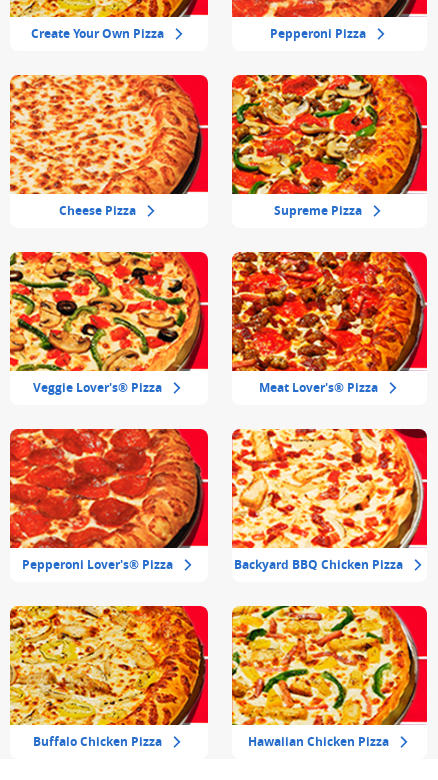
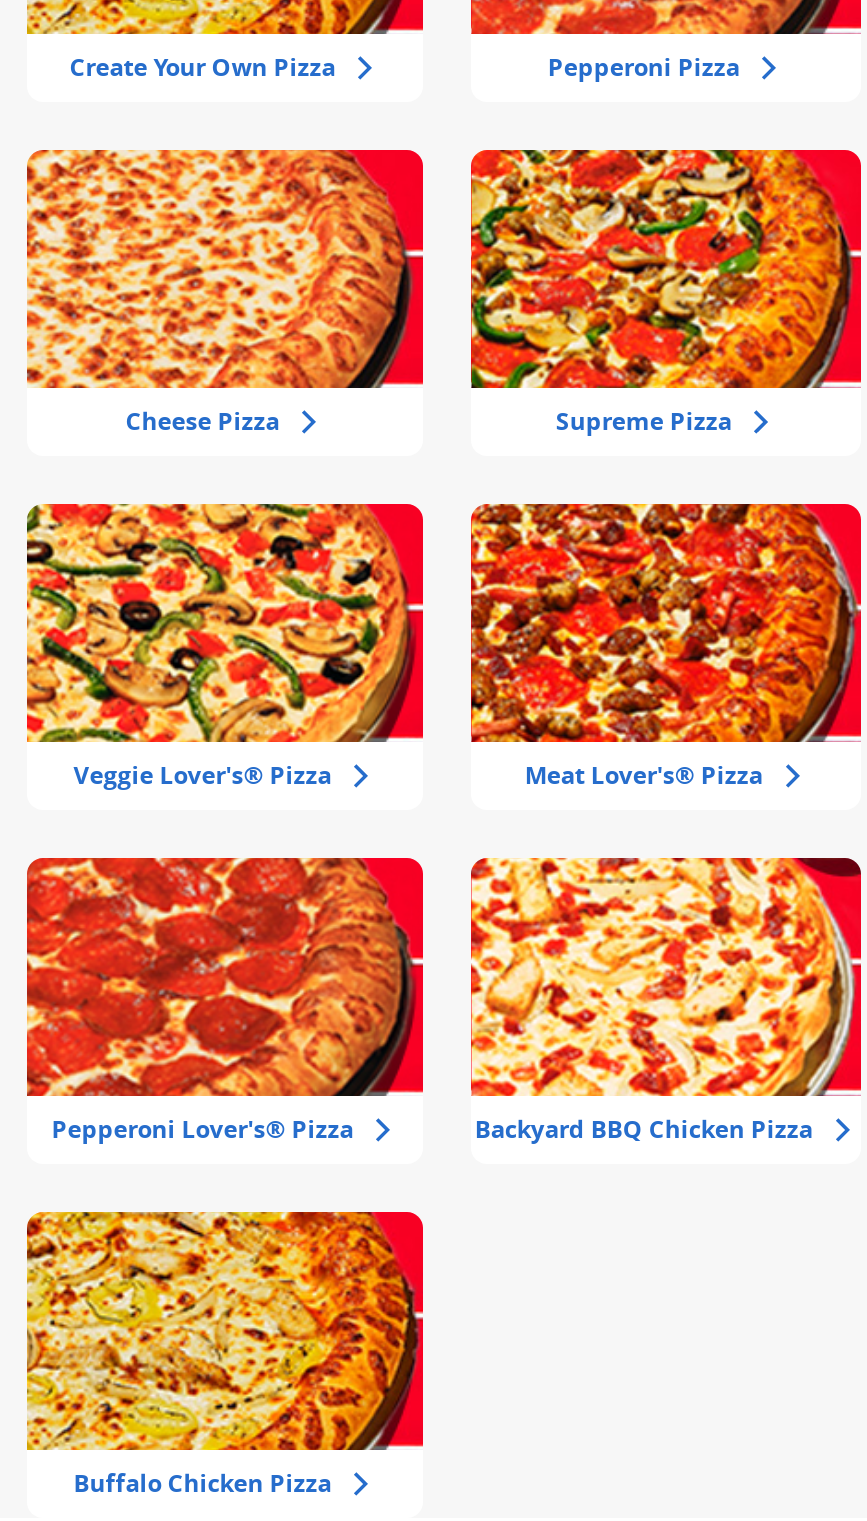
[231,605,428,749] [image] | Hawaiian Chicken Pizza -> none

